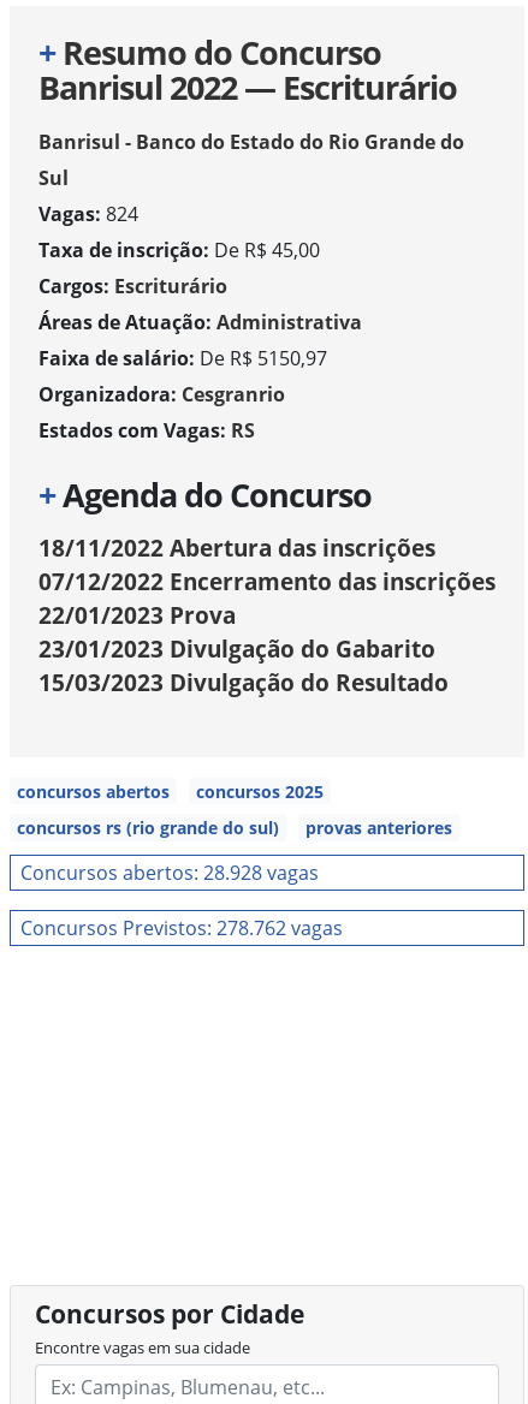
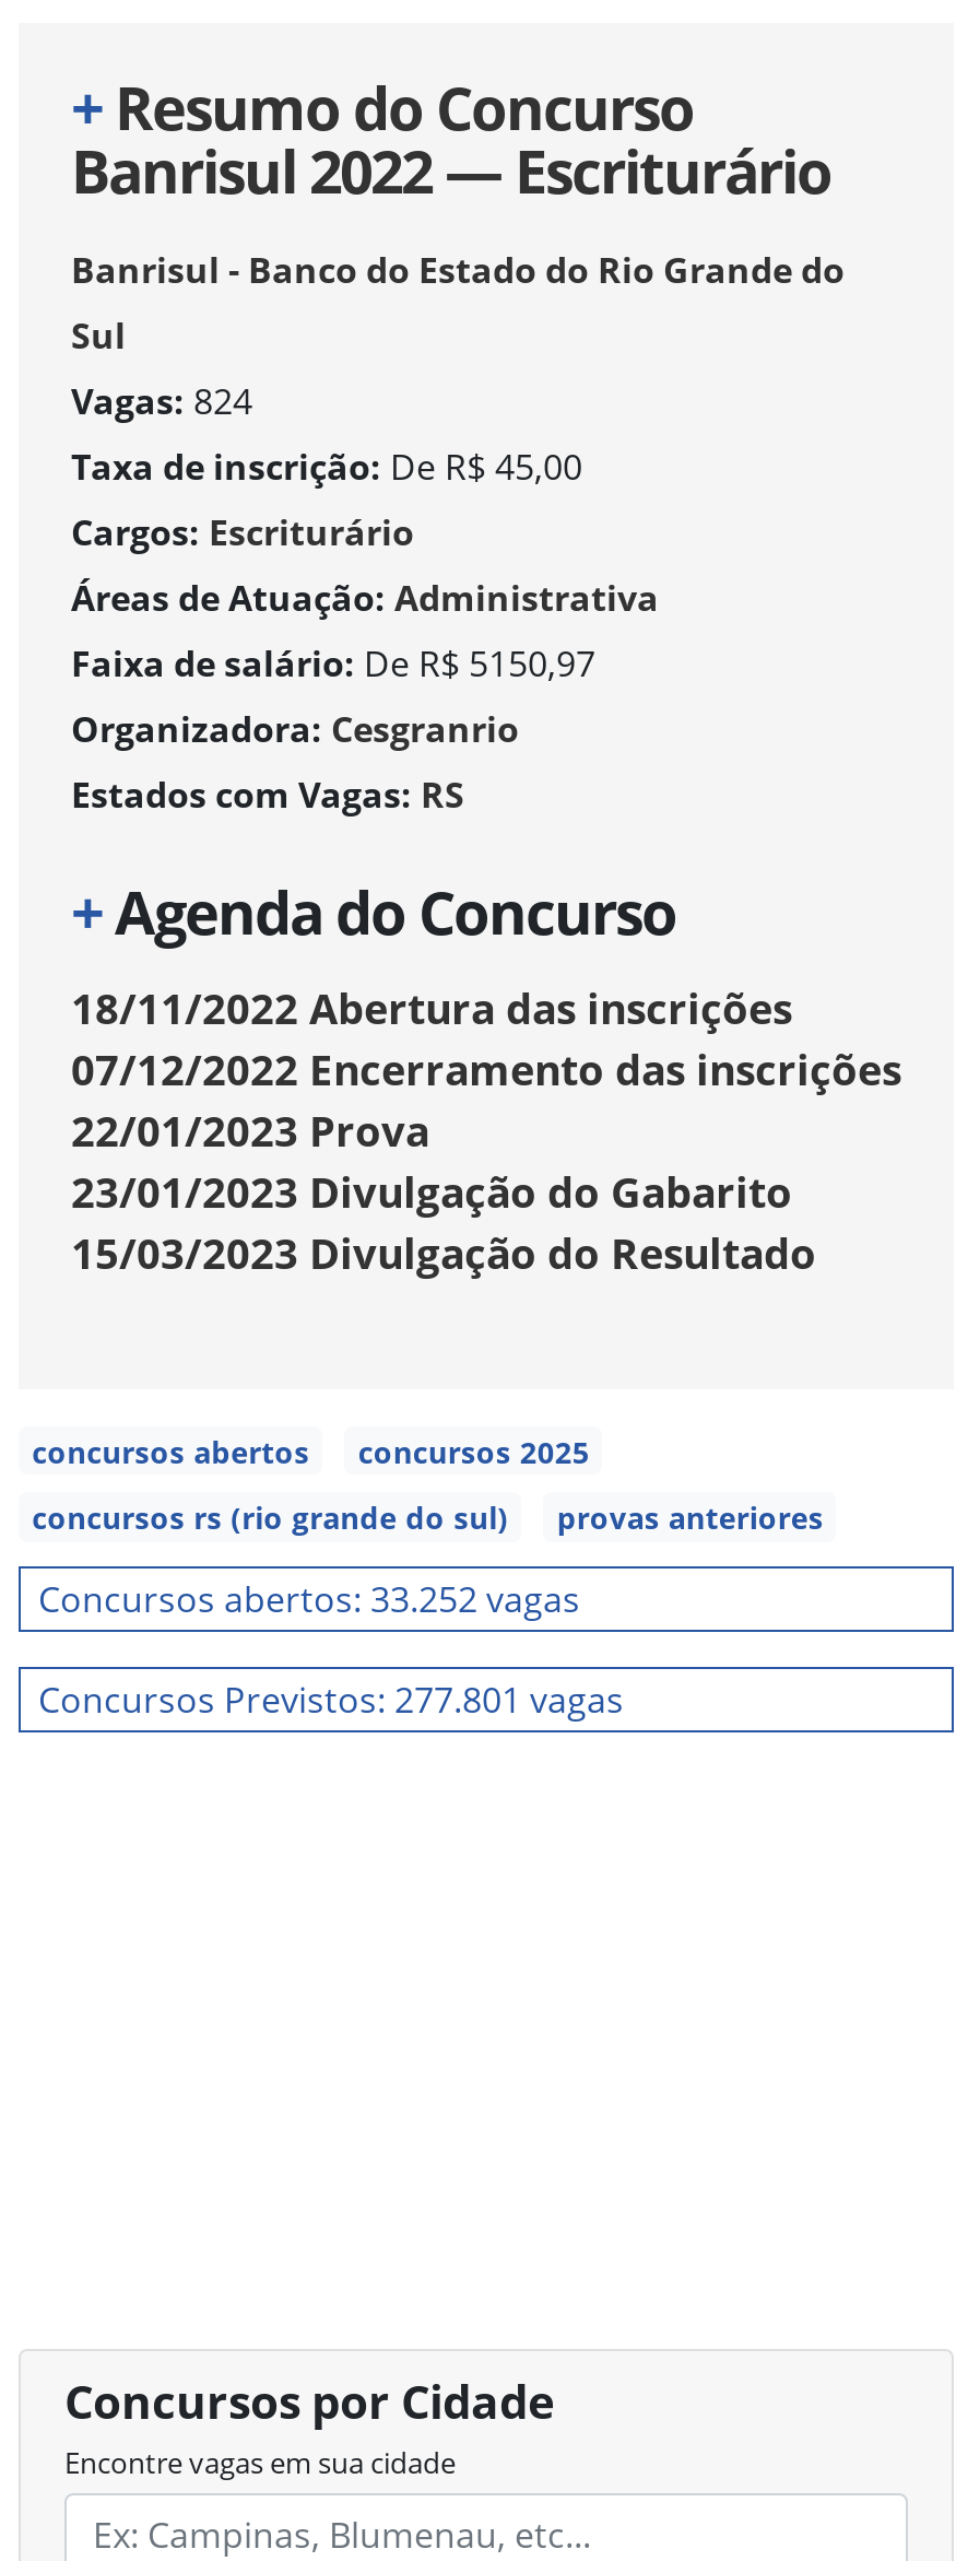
[20,859,319,886] Concursos abertos: 28.928 vagas -> [38,1574,580,1623] Concursos abertos: 33.252 vagas
[20,914,343,941] Concursos Previstos: 278.762 vagas -> [38,1675,624,1723] Concursos Previstos: 277.801 vagas

